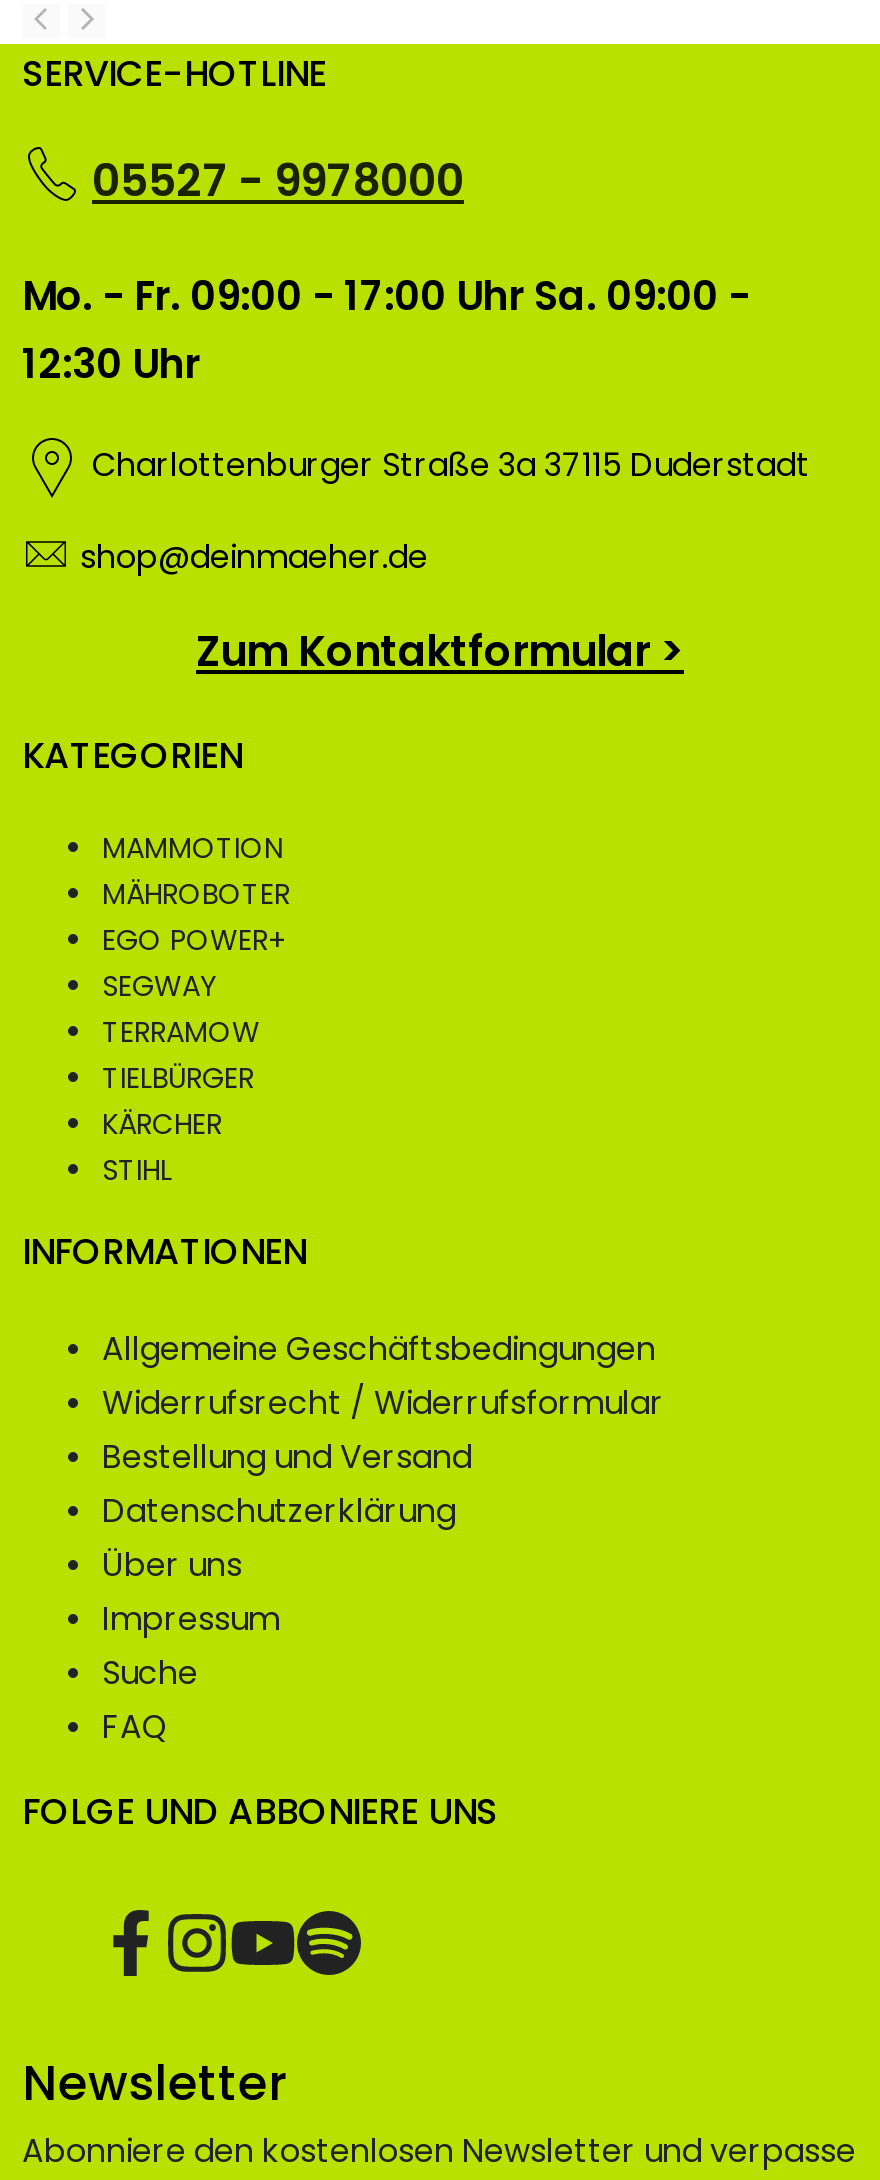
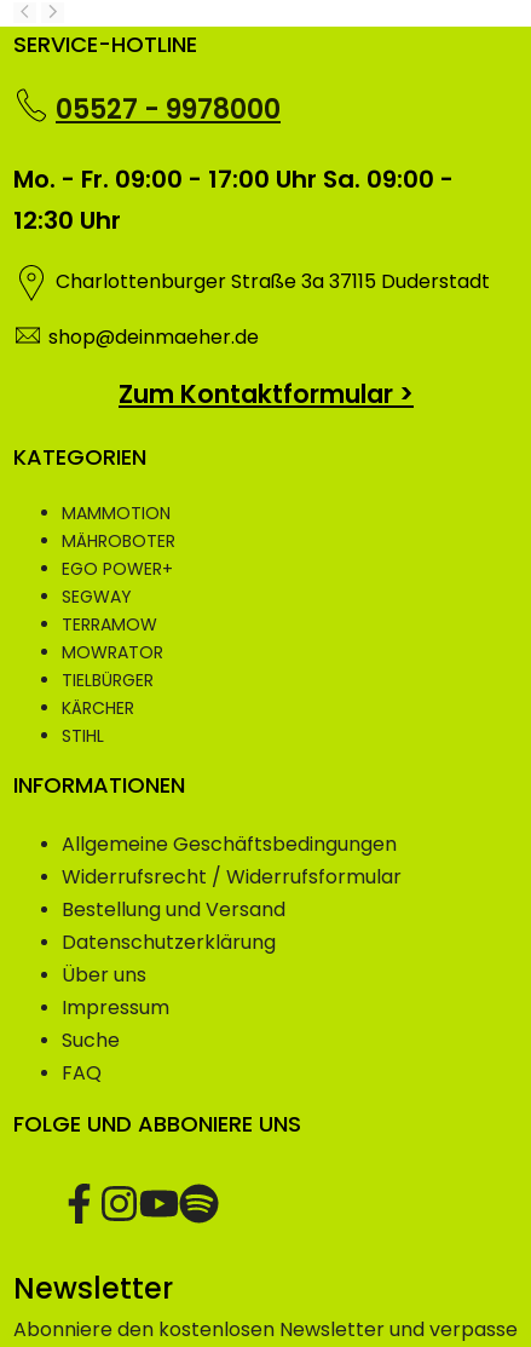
none -> [62,641,163,665] MOWRATOR

